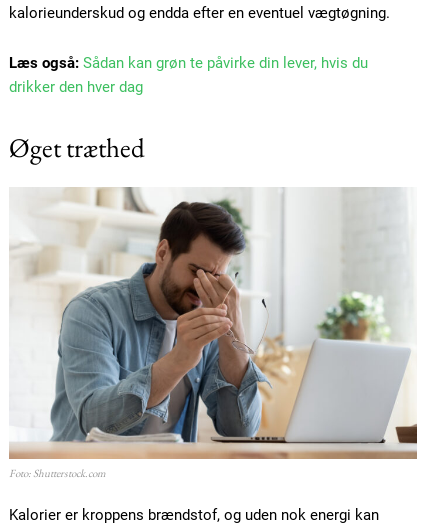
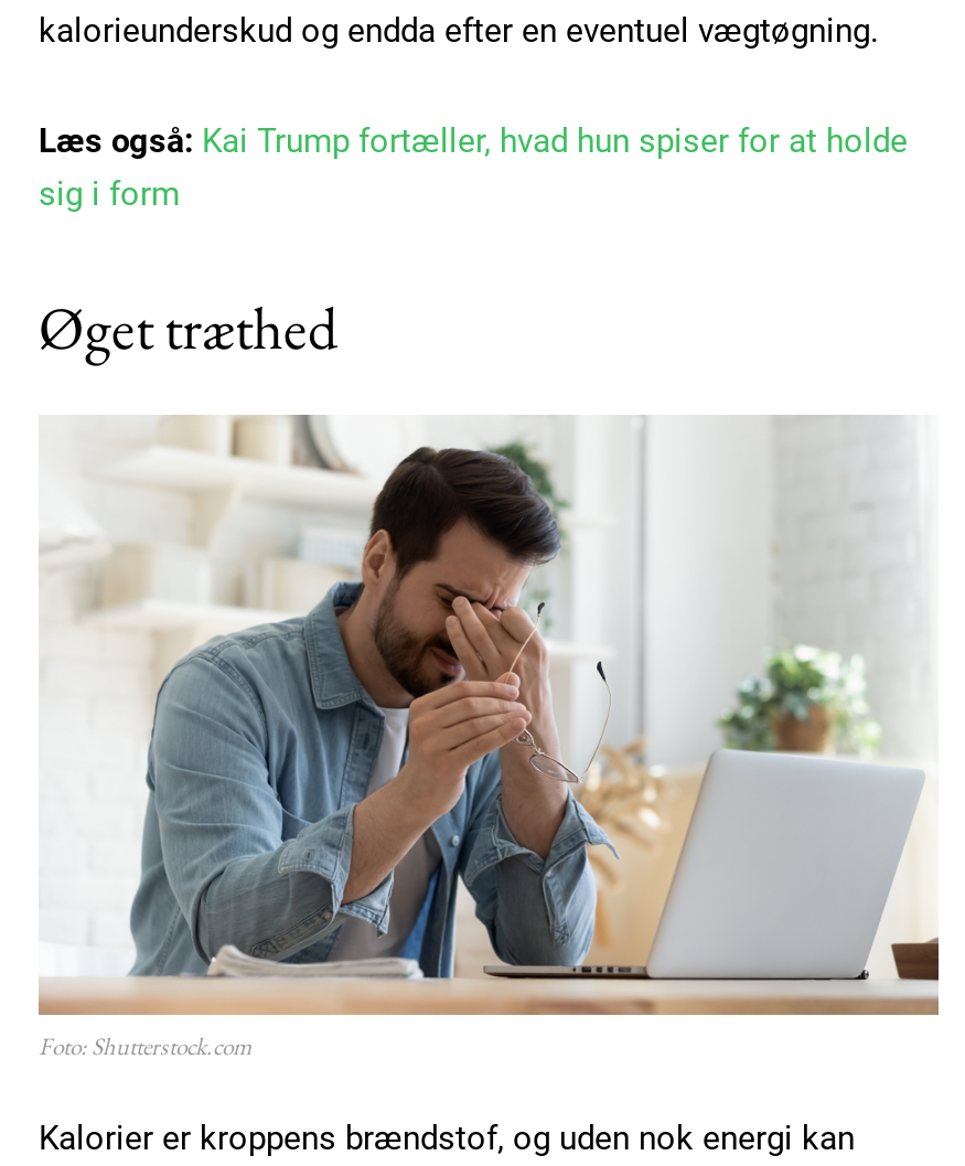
[9,54,368,96] Læs også: Sådan kan grøn te påvirke din lever, hvis du | drikker den hver dag -> [39,120,908,213] Læs også: Kai Trump fortæller, hvad hun spiser for at holde | sig i form

